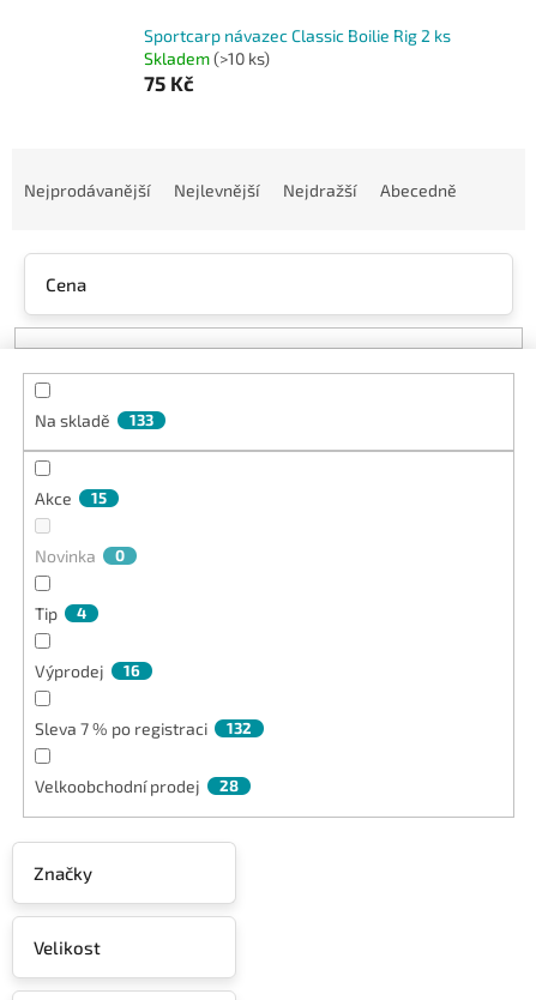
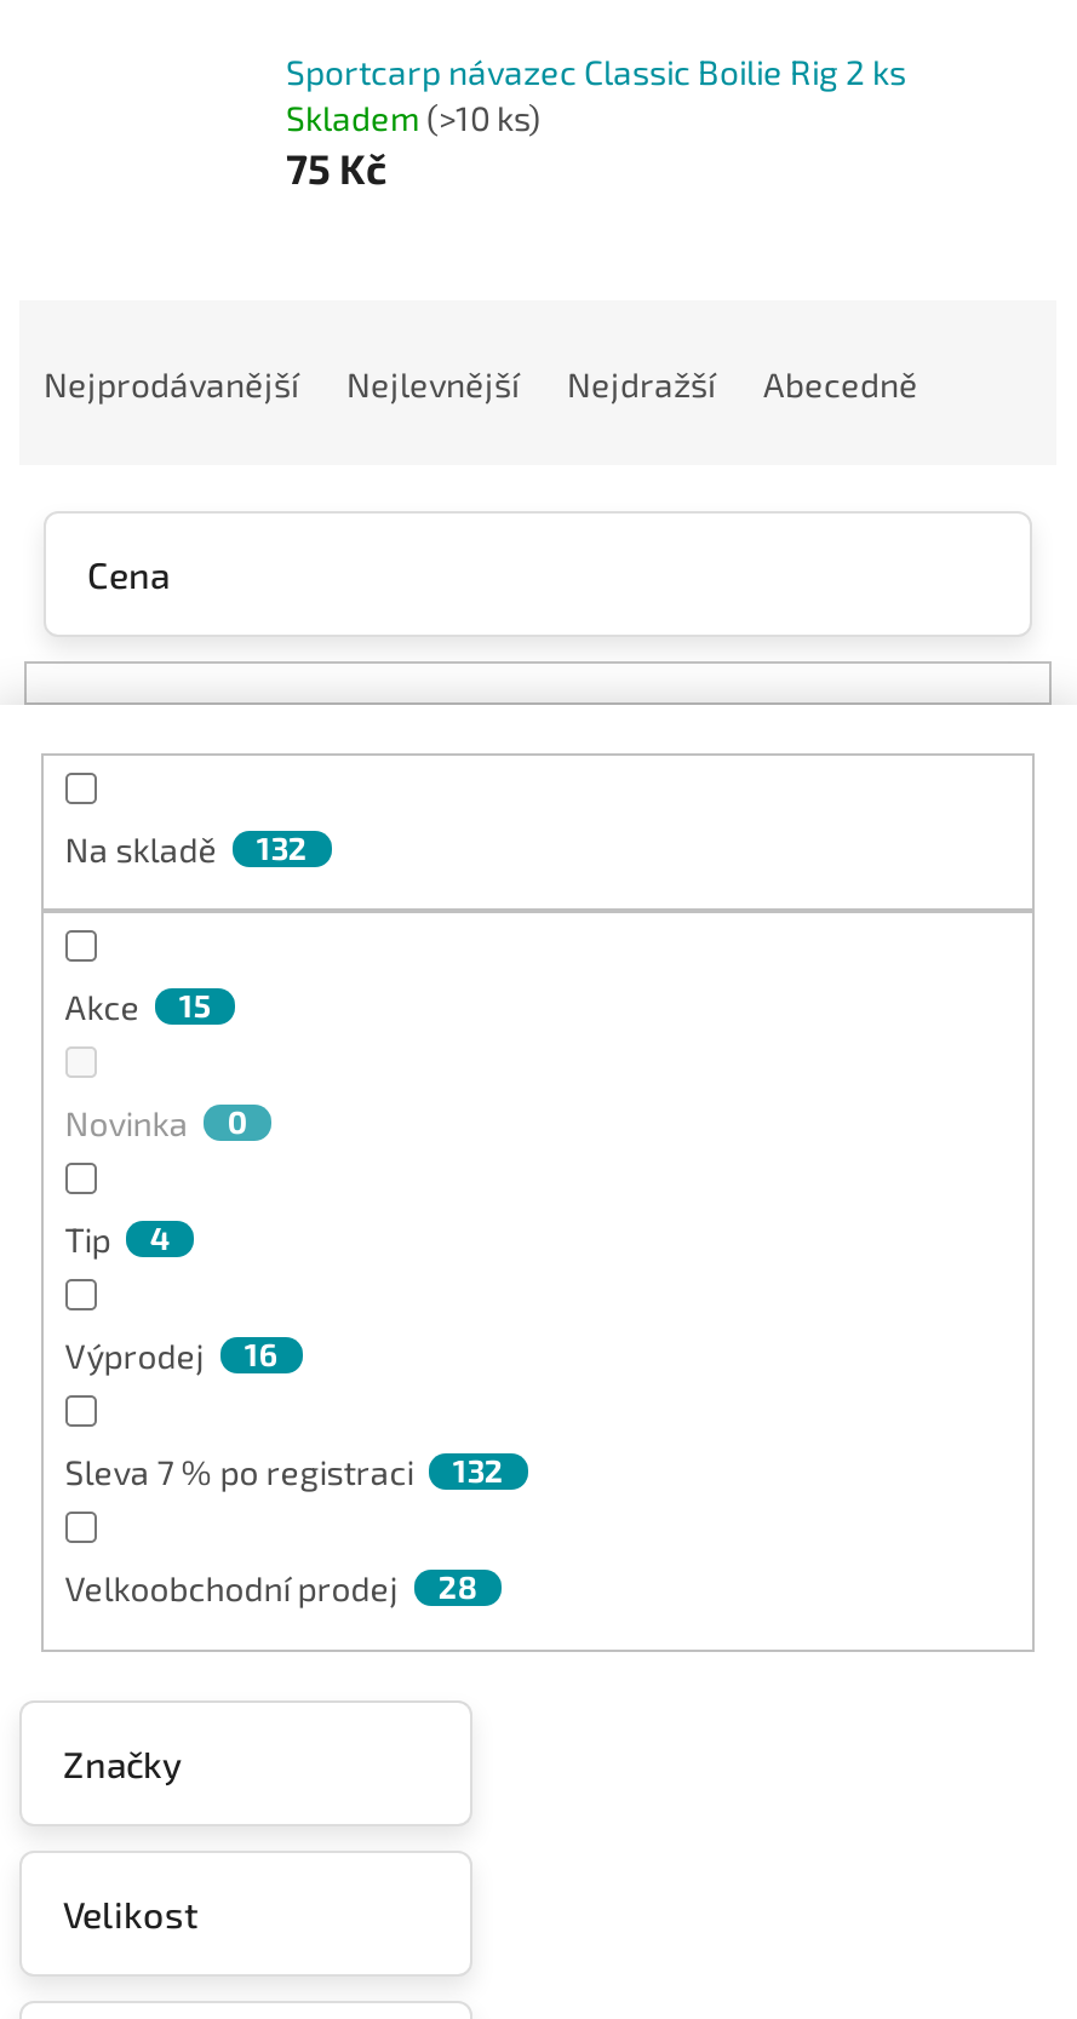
[129,410,153,429] 133 -> [256,828,307,866] 132

